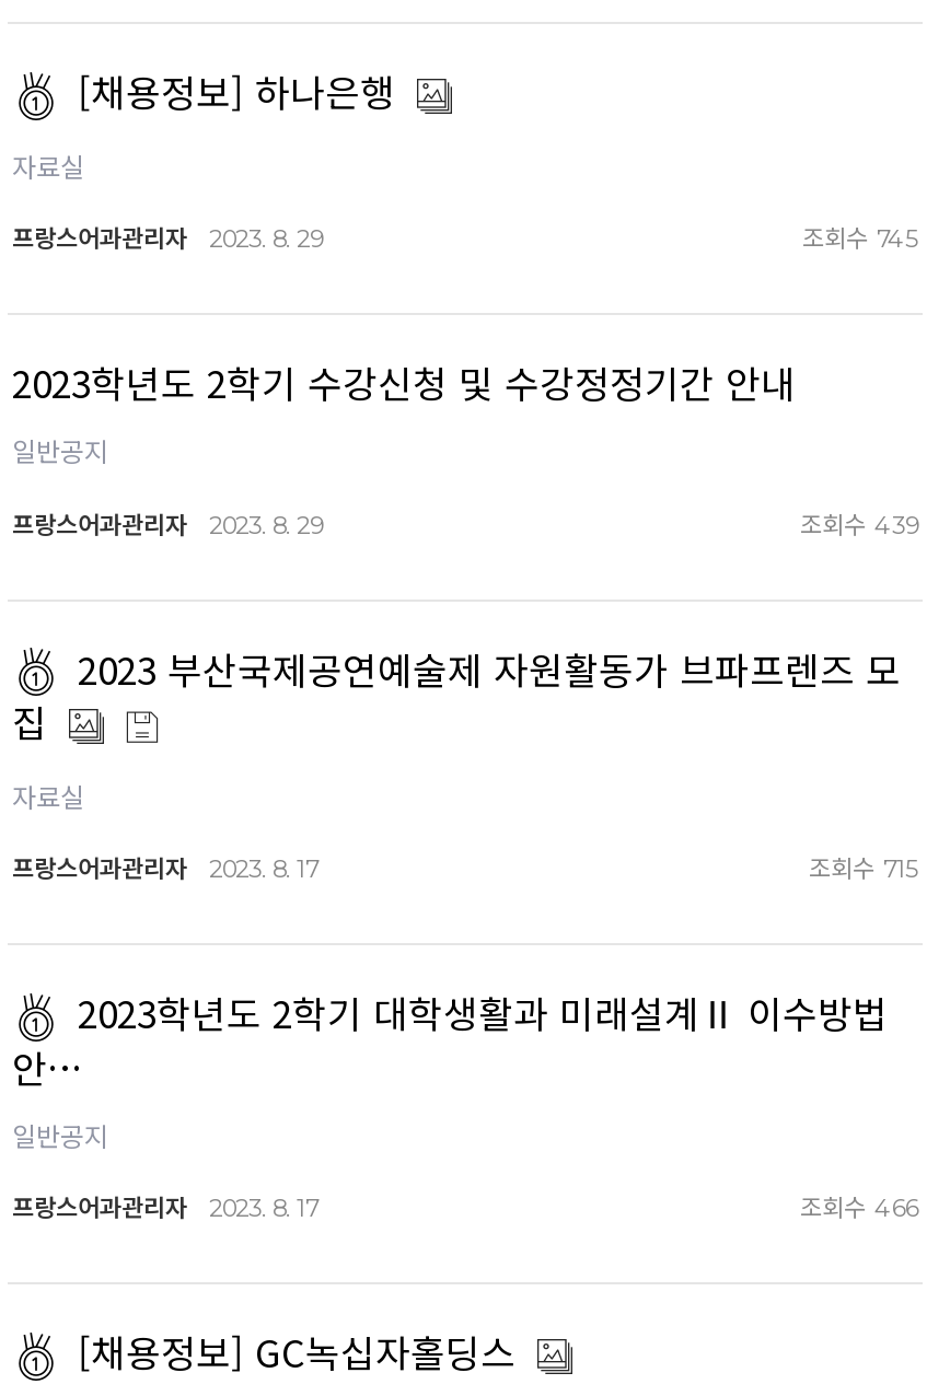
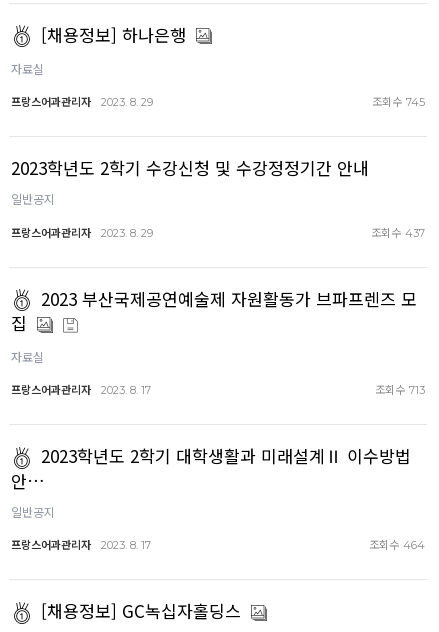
[800,505,918,540] 조회수 439 -> [371,224,425,240] 조회수 437
[809,850,918,885] 조회수 715 -> [375,381,425,397] 조회수 713
[800,1189,918,1224] 조회수 466 -> [369,536,425,552] 조회수 464

